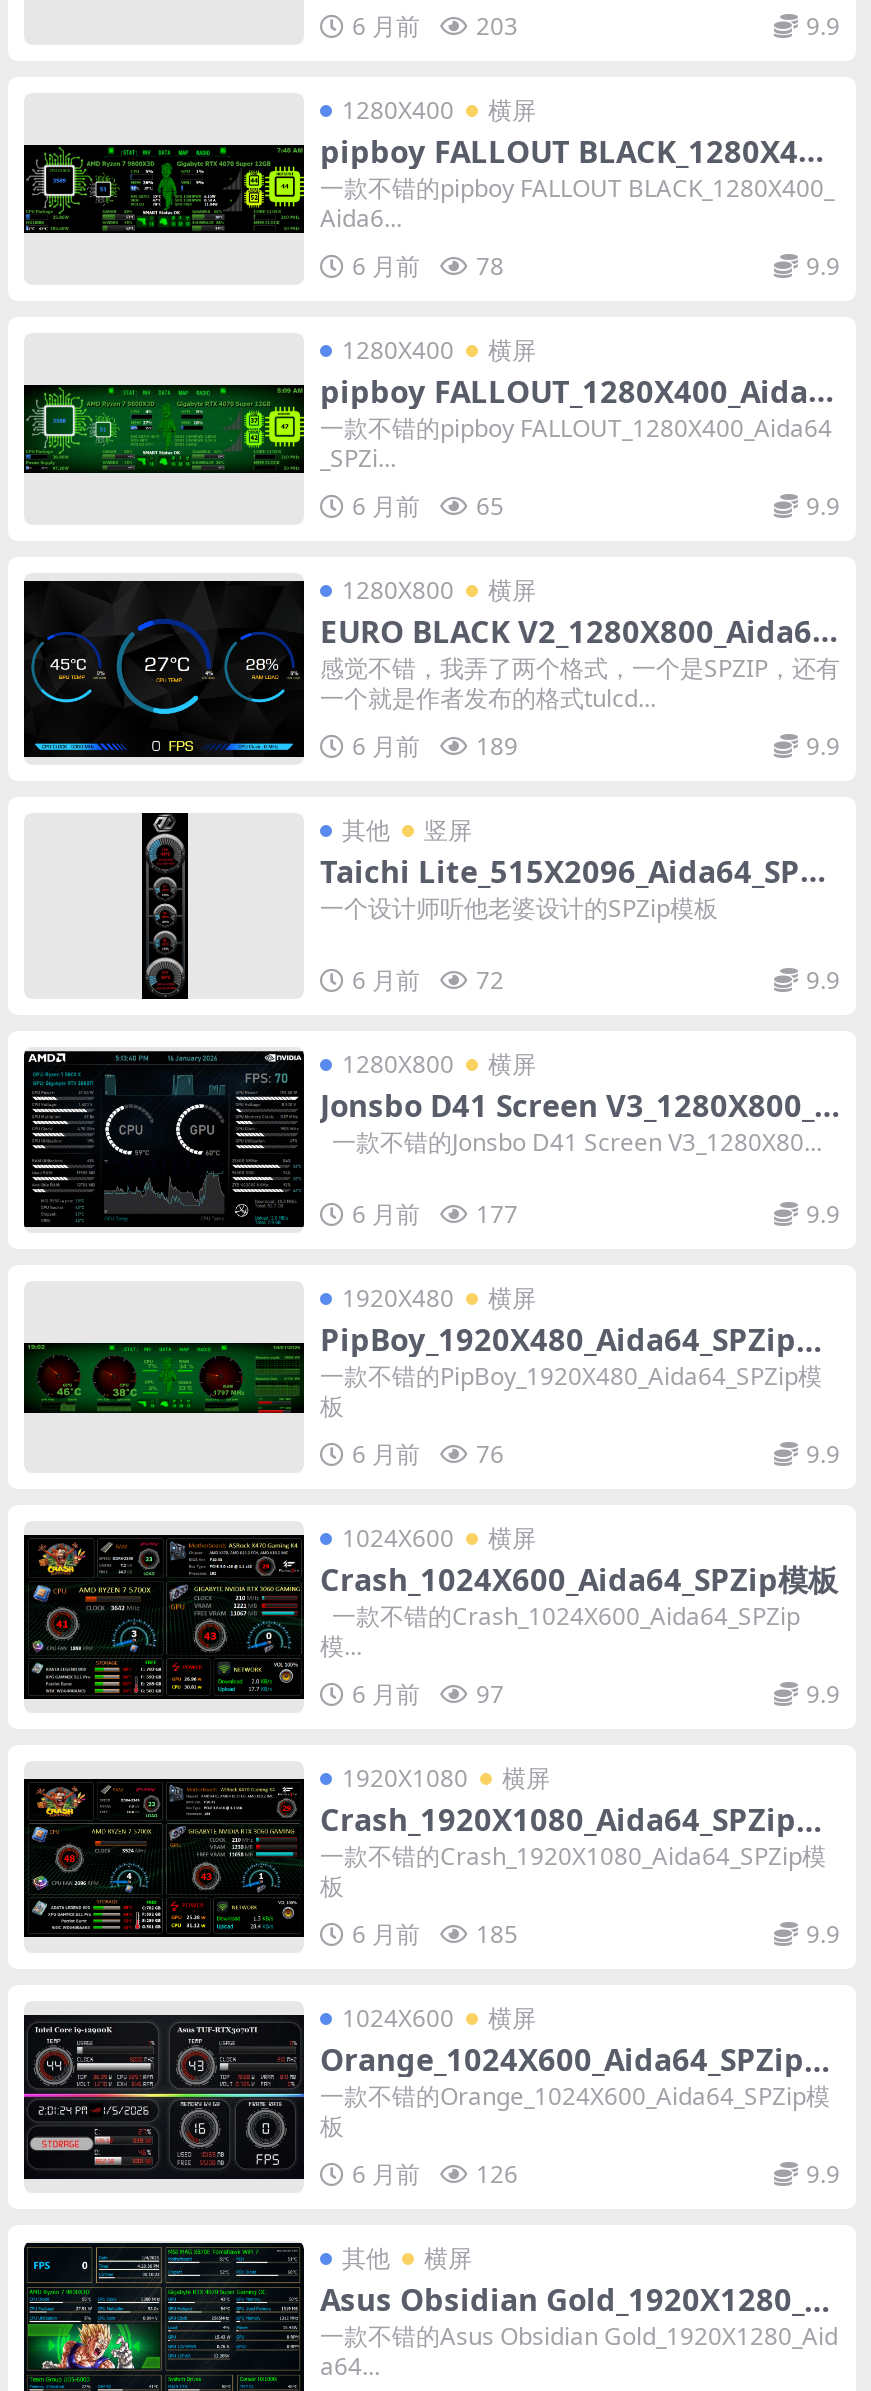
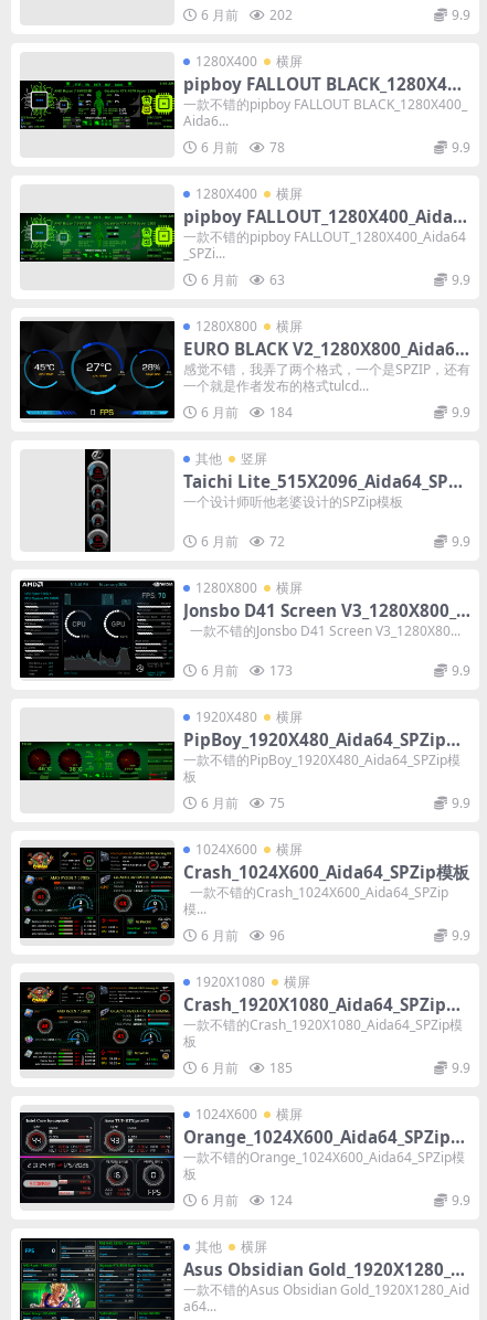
[352,8,518,42] 6 月前 203 -> [201,5,293,24] 6 月前 202
[352,488,504,522] 6 月前 65 -> [201,270,285,289] 6 月前 63
[352,728,518,762] 6 月前 189 -> [201,403,293,421] 6 月前 184
[352,1198,518,1232] 6 月前 177 -> [201,661,293,680] 6 月前 173
[352,1438,504,1472] 6 月前 76 -> [201,794,285,813] 6 月前 75
[352,1678,504,1712] 6 月前 97 -> [201,926,285,945] 6 月前 96
[352,2158,518,2192] 6 月前 126 -> [201,1191,293,1210] 6 月前 124

